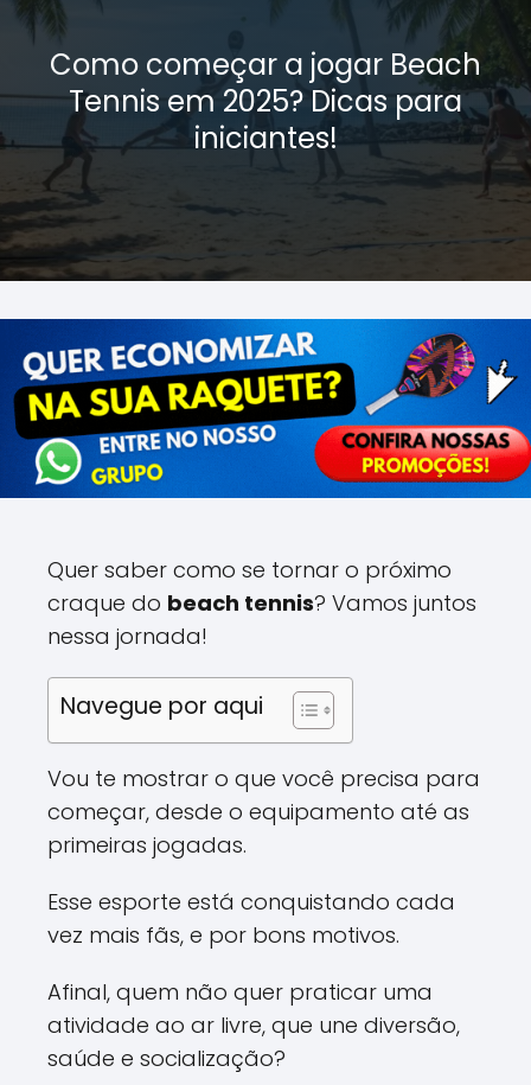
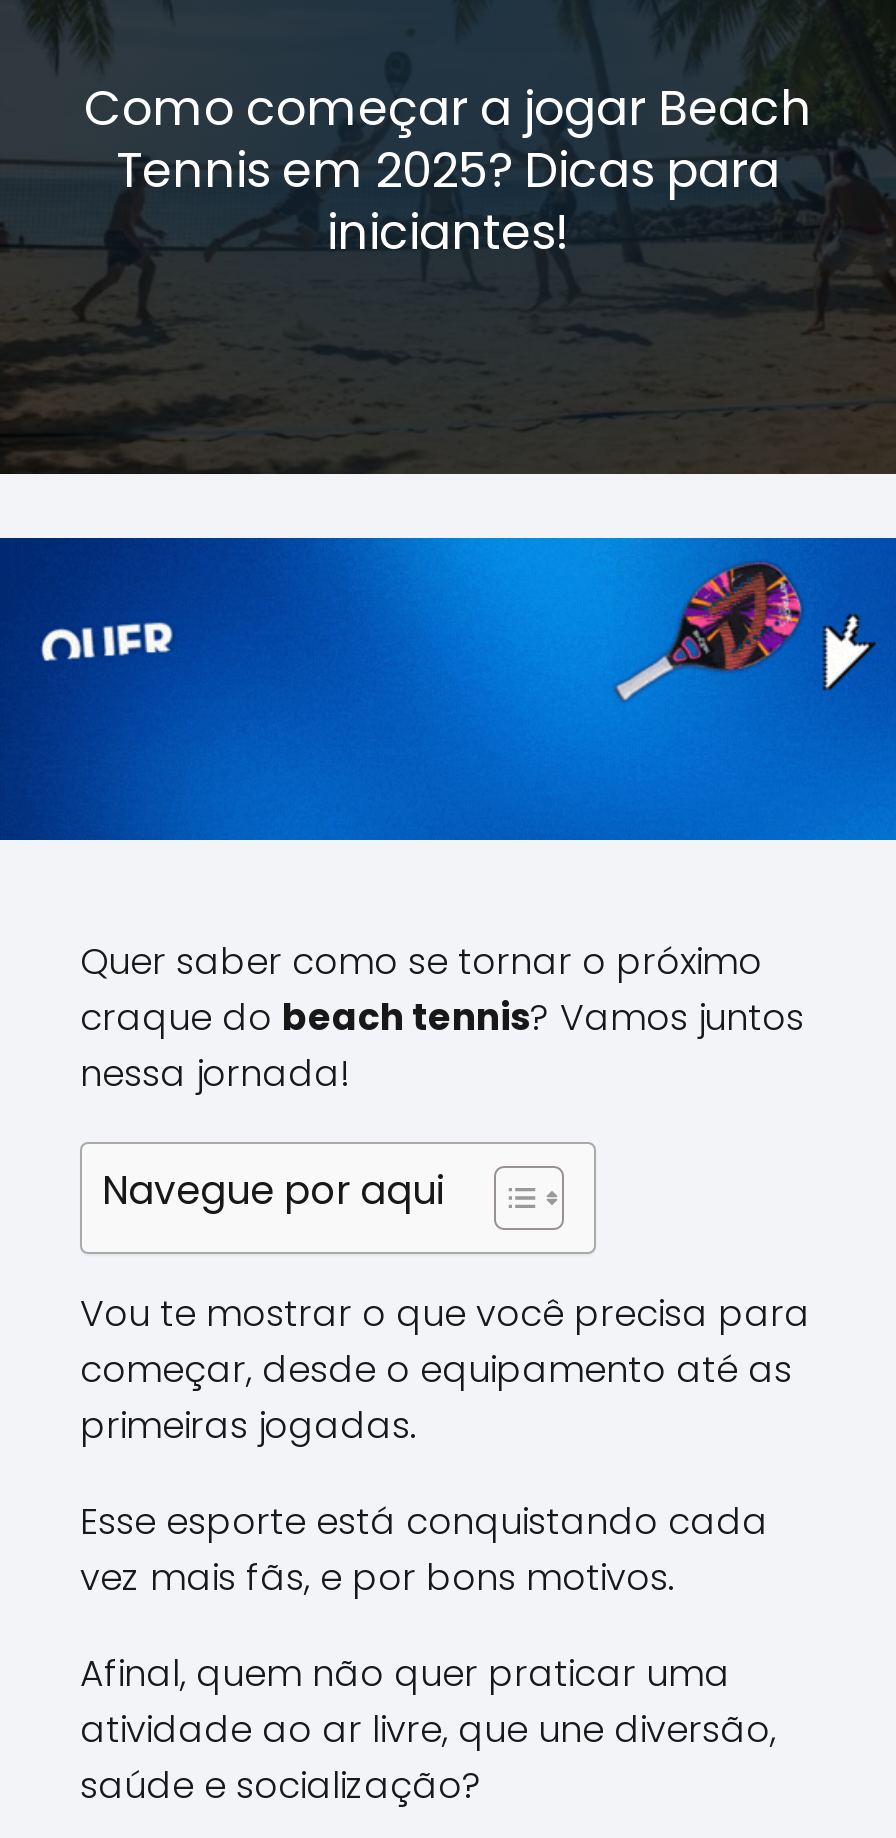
[13,331,527,486] [image] -> [24,560,890,818] [image]

